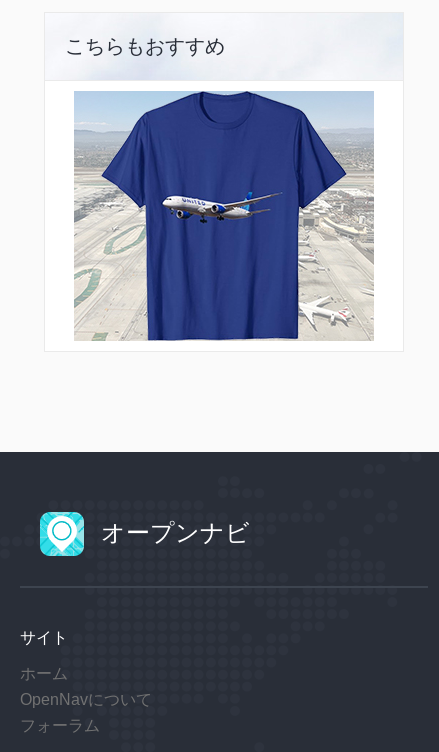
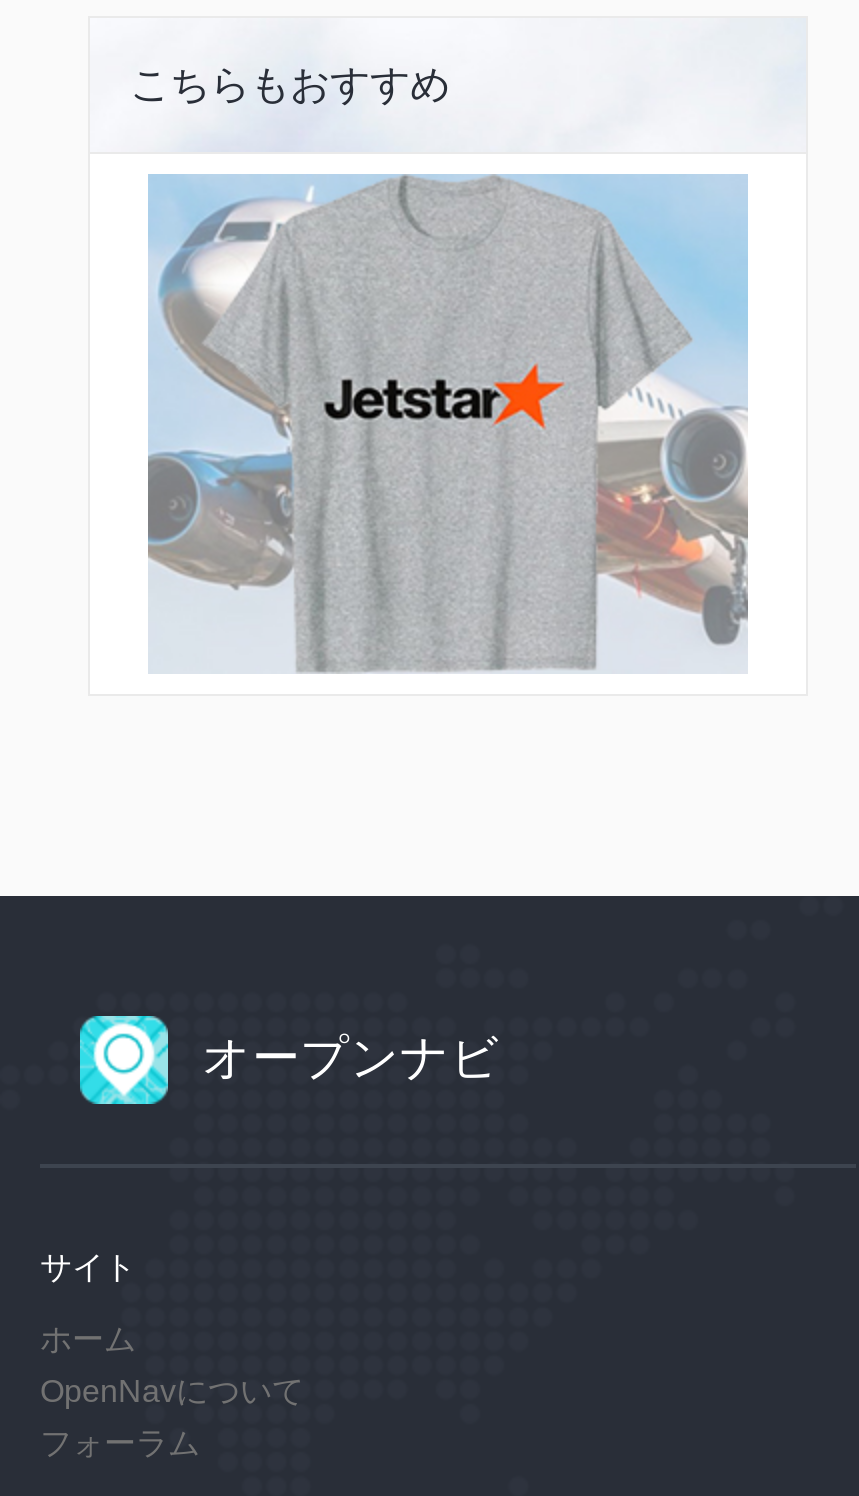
[74,91,374,341] [image] -> [146,176,748,672] [image]

